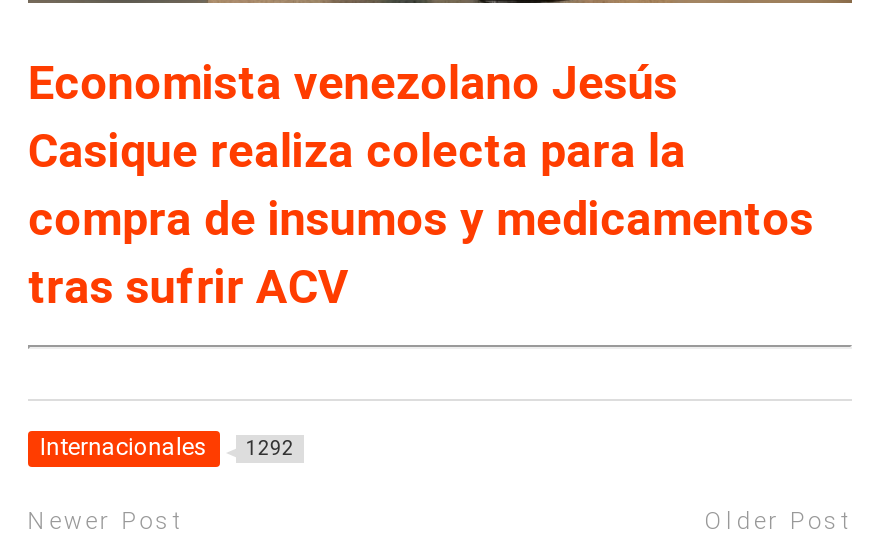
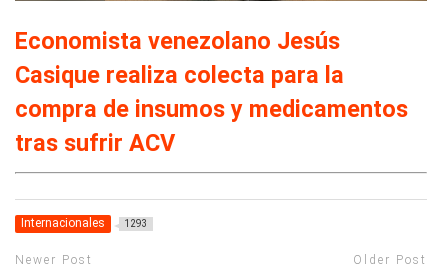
[40,432,294,460] Internacionales 1292 -> [21,216,148,230] Internacionales 1293

